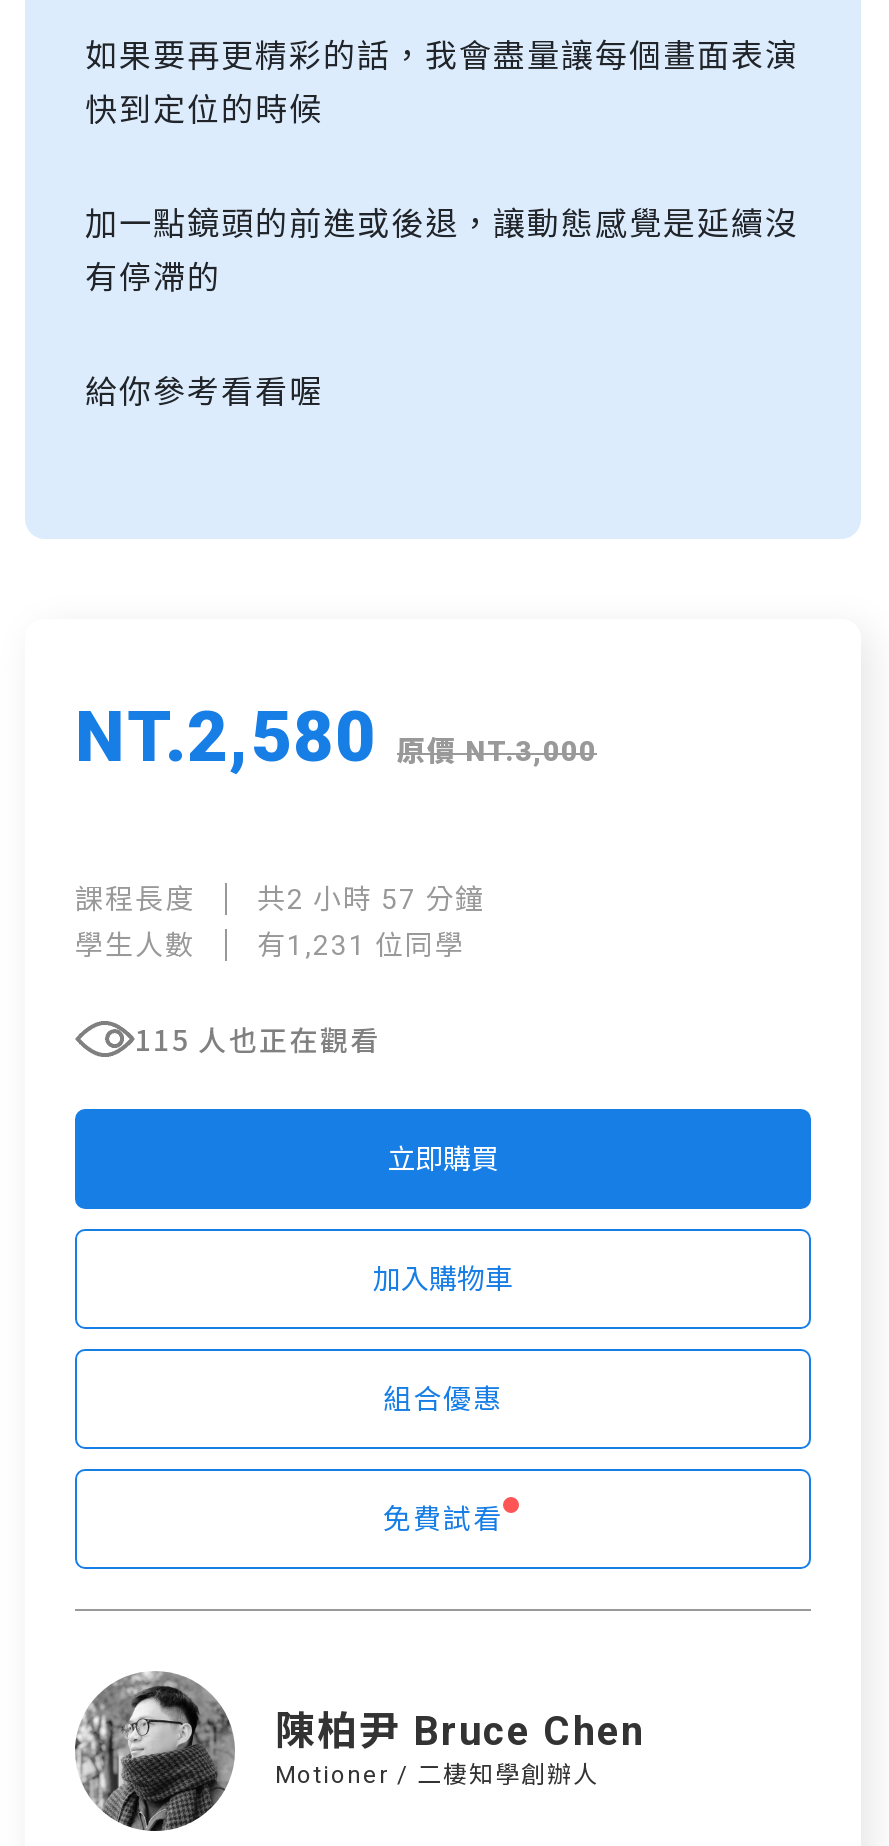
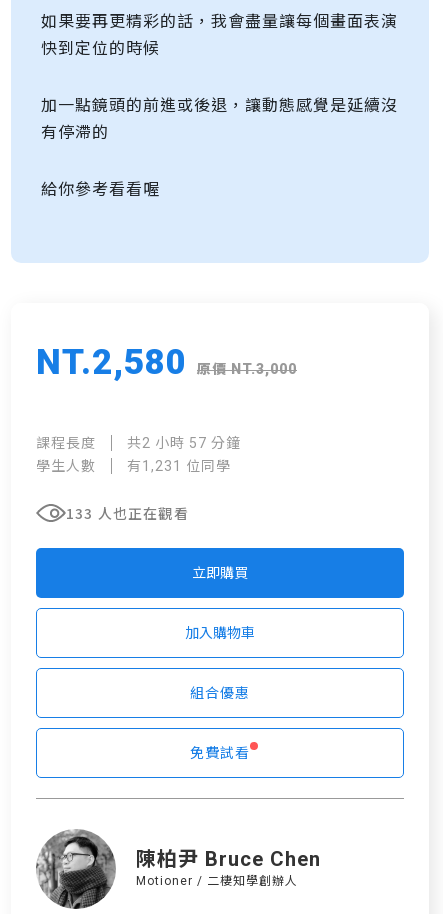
[135,1019,380,1059] 115 人也正在觀看 -> [66,503,189,523] 133 人也正在觀看

